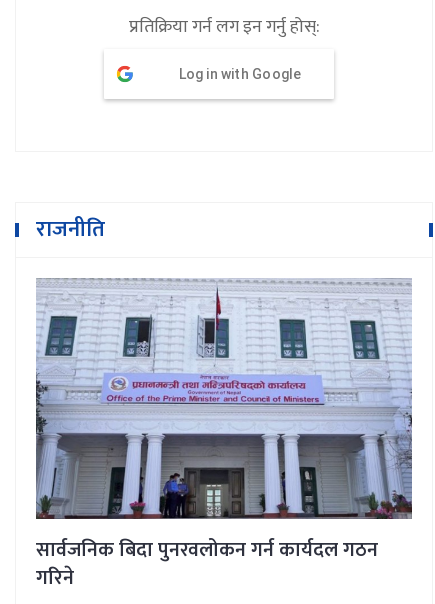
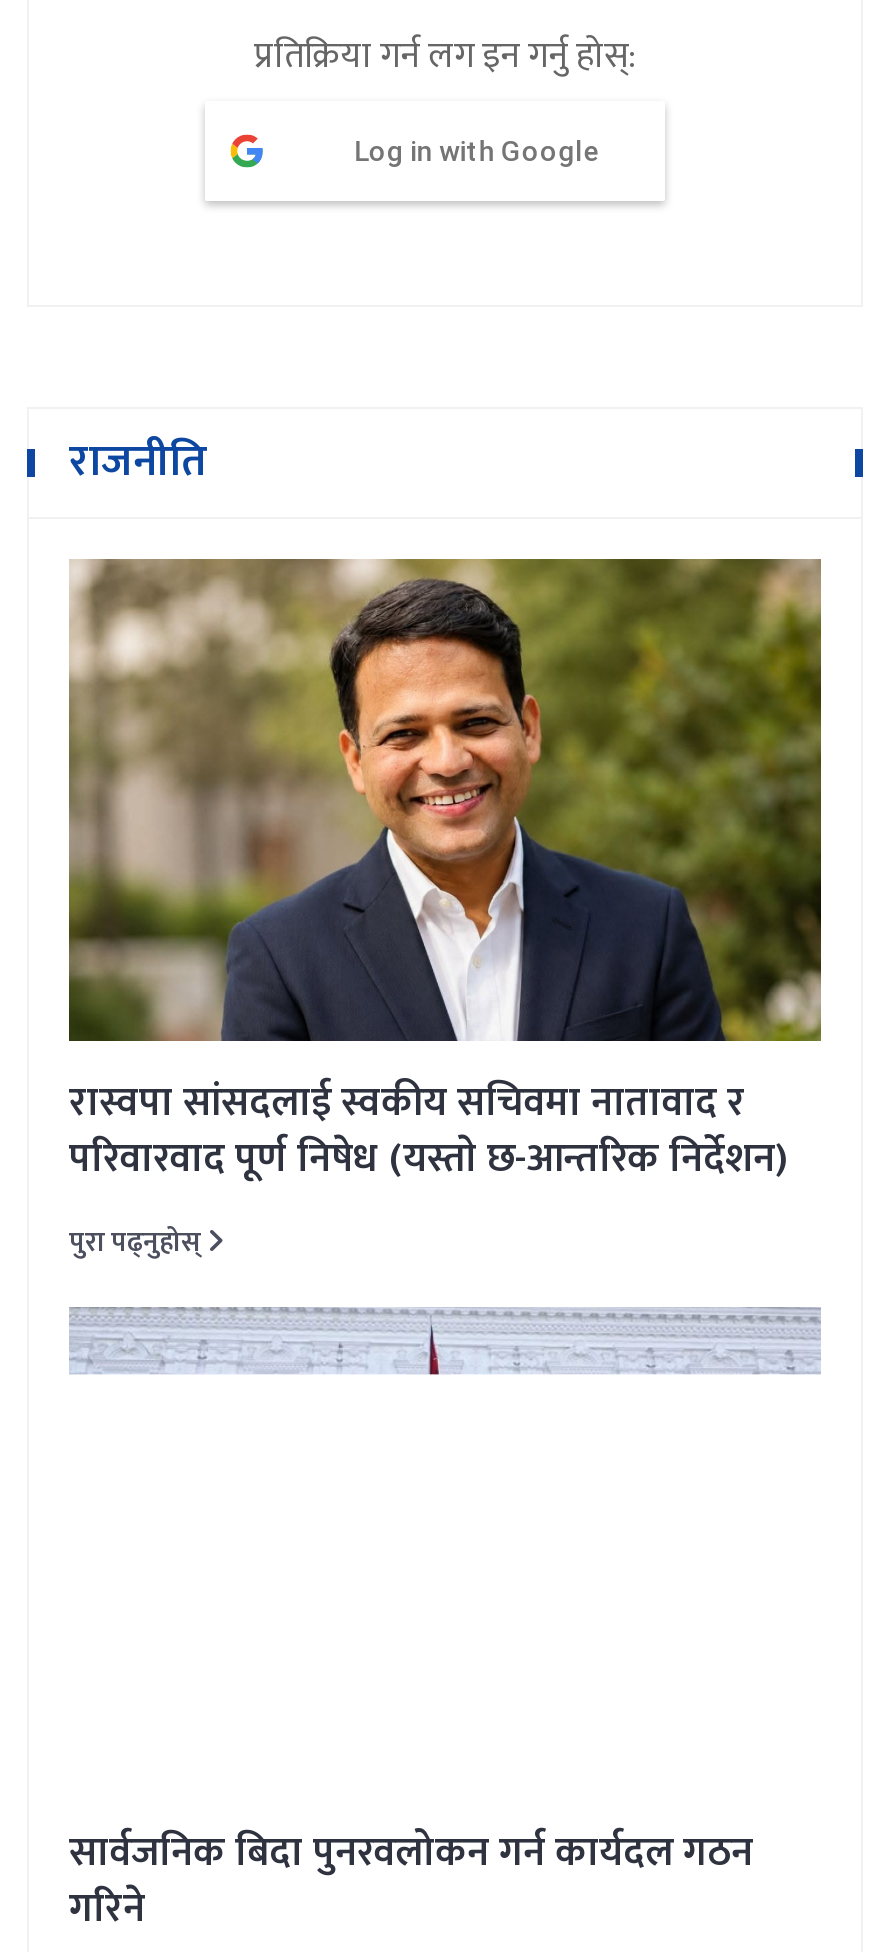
none -> [69,1070,787,1266] रास्वपा सांसदलाई स्वकीय सचिवमा नातावाद र | परिवारवाद पूर्ण निषेध (यस्ताे छ-आन्तरिक निर्देशन) | पुरा पढ्नुहोस्
[35,312,413,520] [image] -> [67,557,823,1043] [image]

